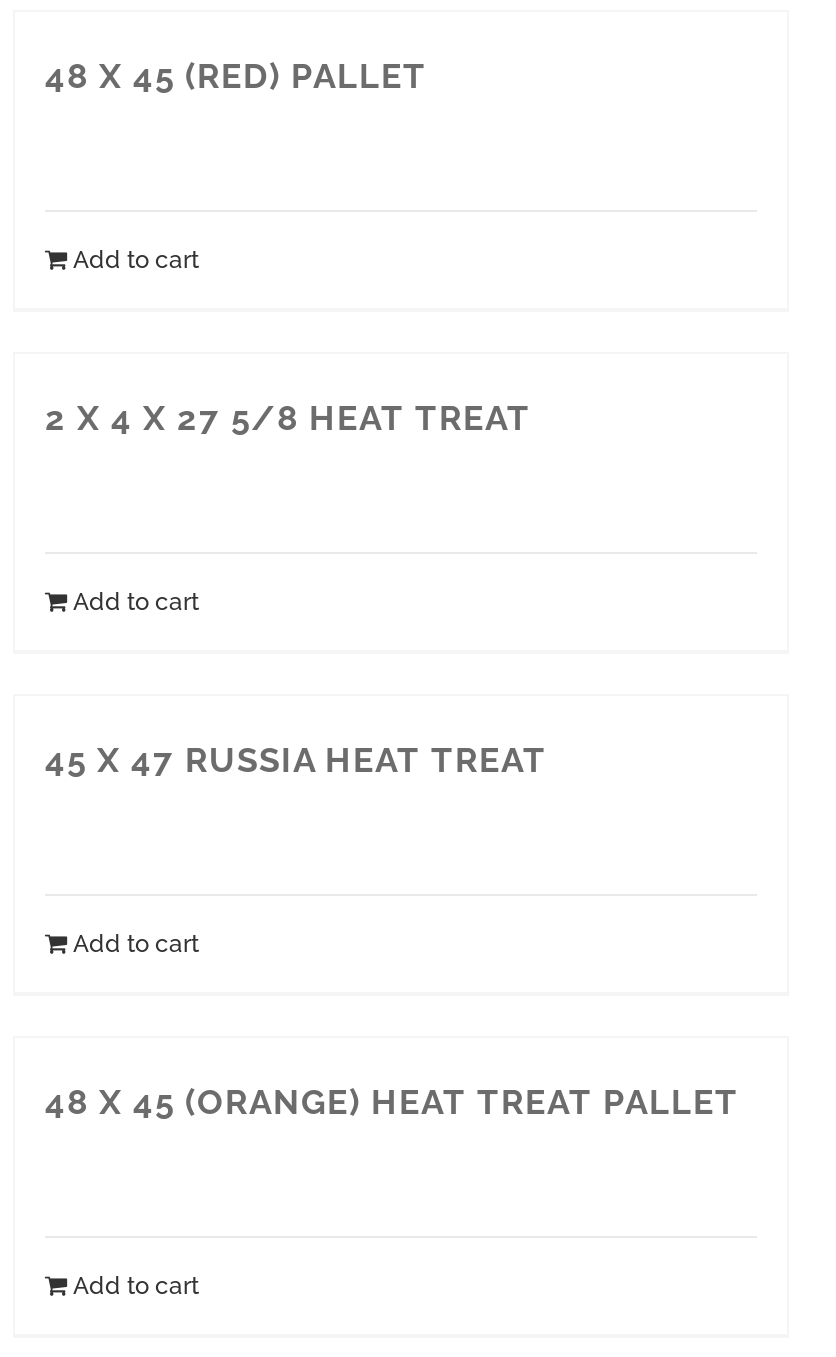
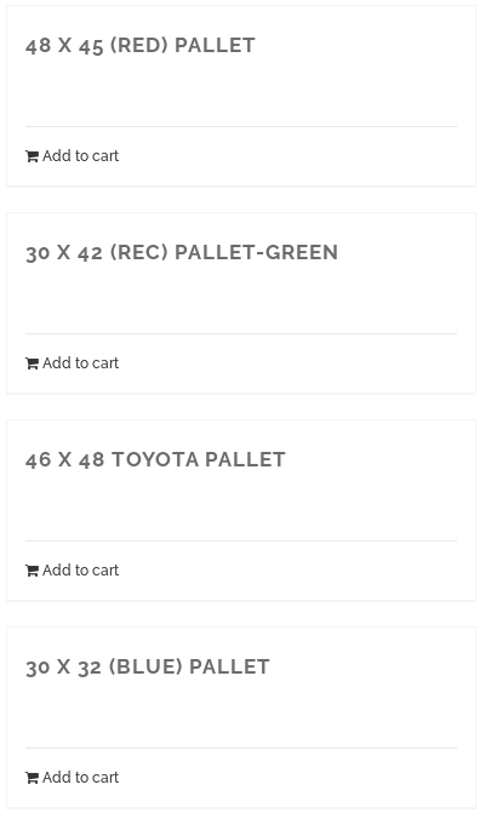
[45,398,531,438] 2 X 4 X 27 5/8 HEAT TREAT -> [25,240,339,264] 30 X 42 (REC) PALLET-GREEN
[45,740,547,780] 45 X 47 RUSSIA HEAT TREAT -> [25,447,287,471] 46 X 48 TOYOTA PALLET
[45,1082,739,1122] 48 X 45 (ORANGE) HEAT TREAT PALLET -> [25,654,272,678] 30 X 32 (BLUE) PALLET

